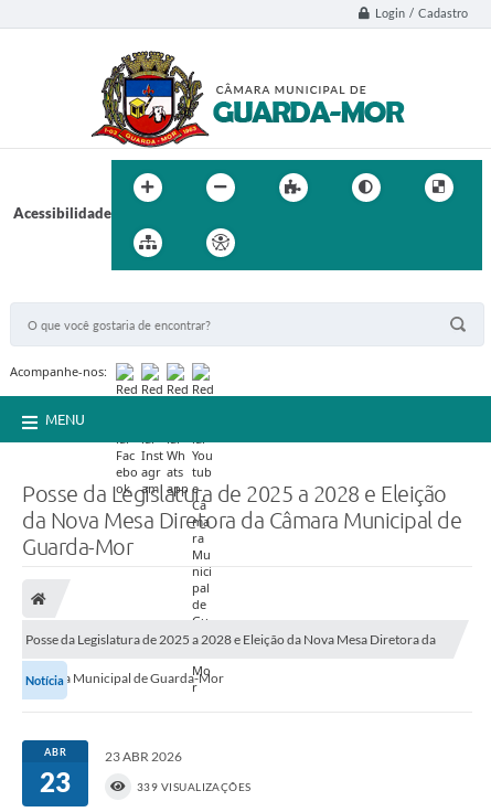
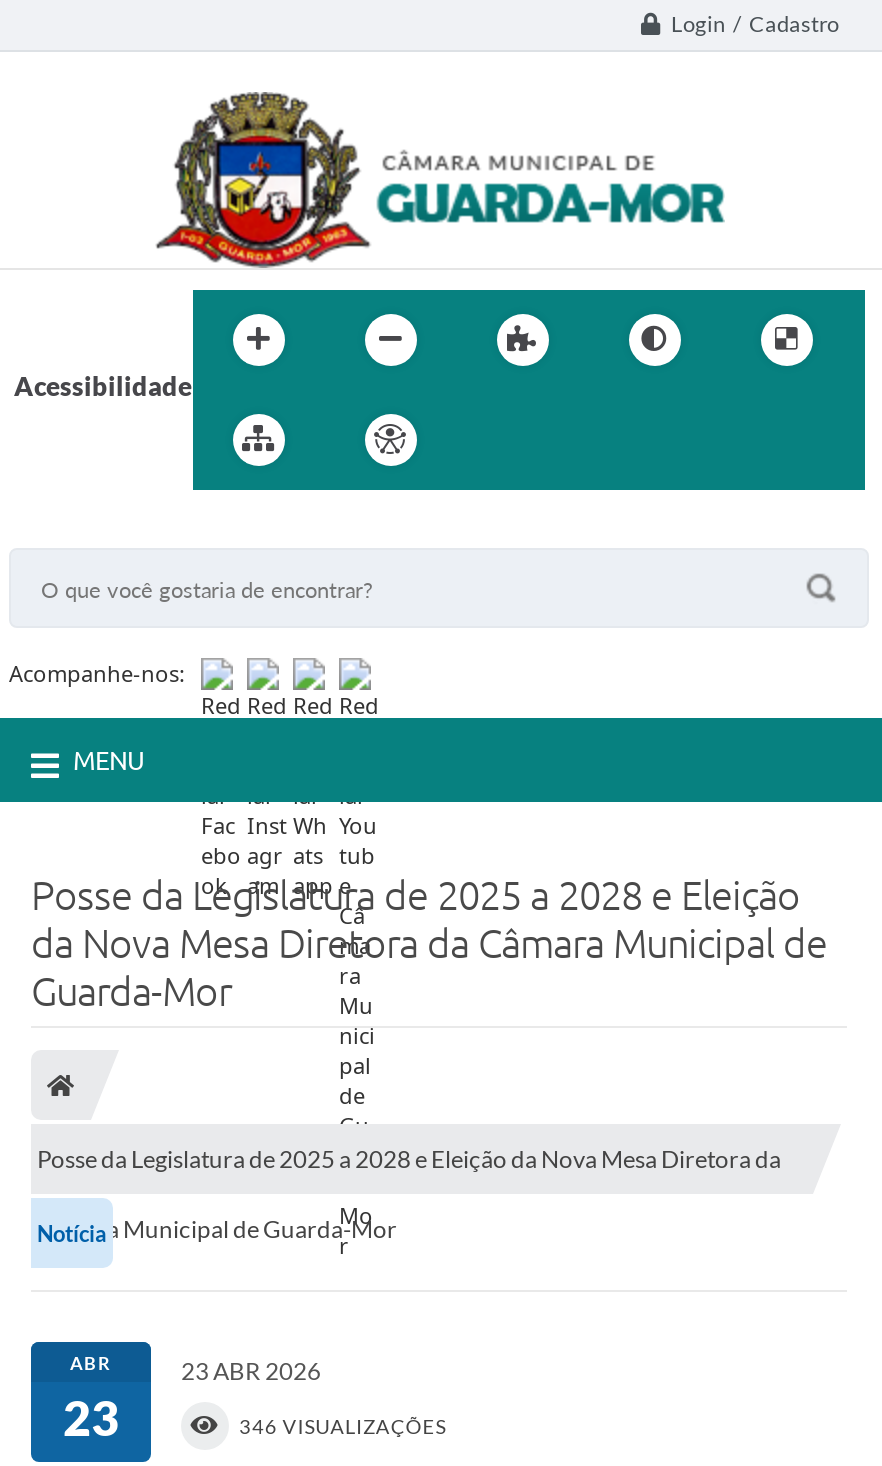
[137,780,251,793] 339 VISUALIZAÇÕES -> [239,1414,446,1438] 346 VISUALIZAÇÕES

